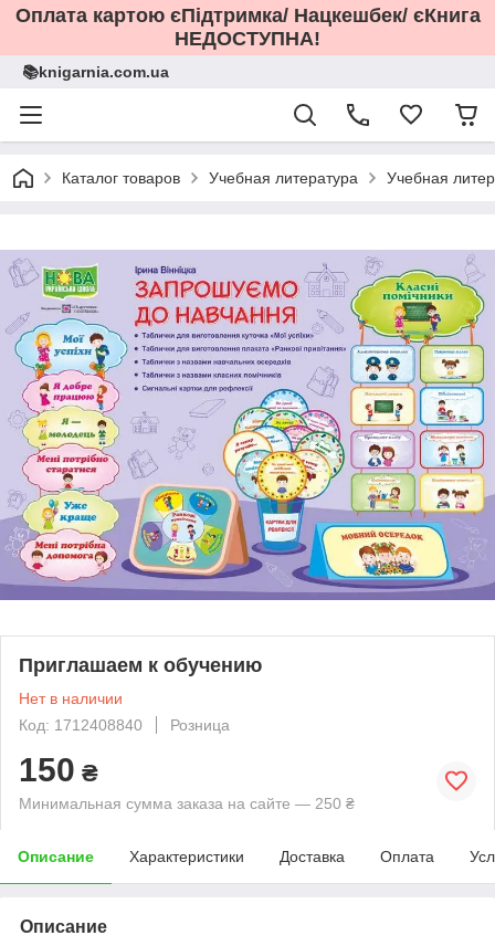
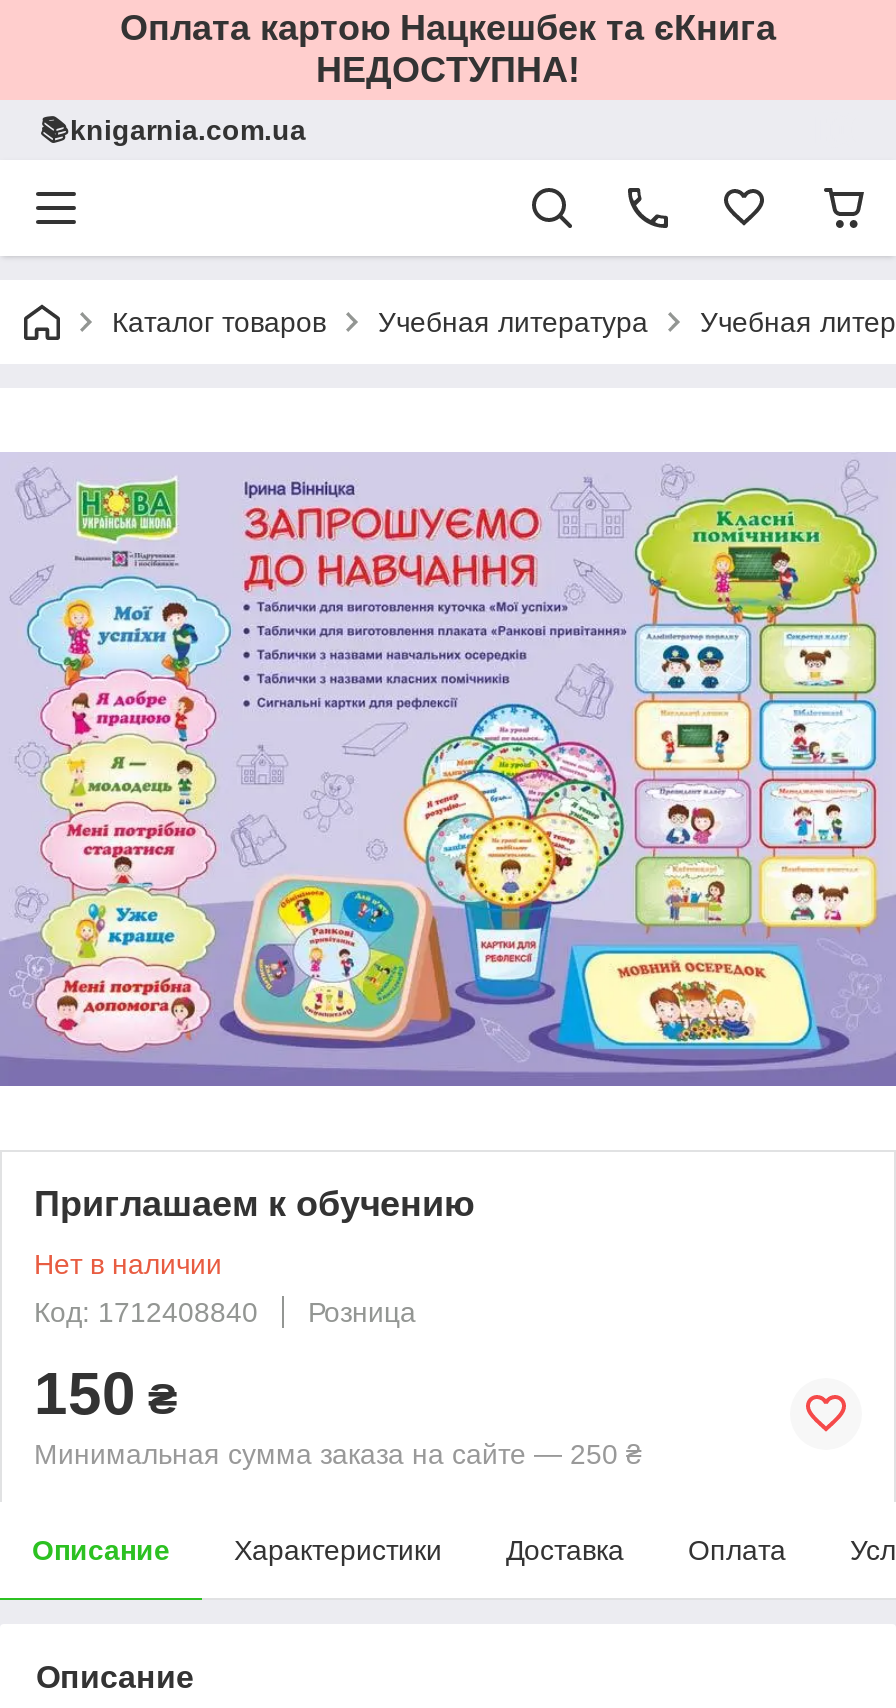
[15,4,480,27] Оплата картою єПідтримка/ Нацкешбек/ єКнига -> [120,8,776,48] Оплата картою Нацкешбек та єКнига

